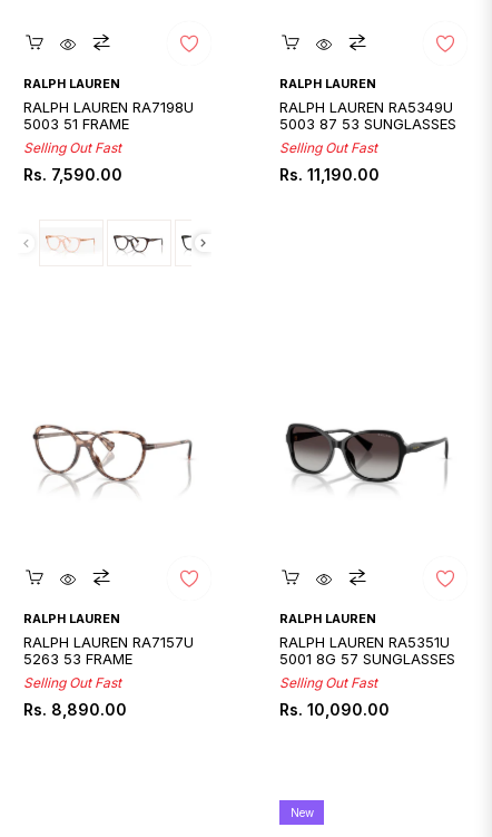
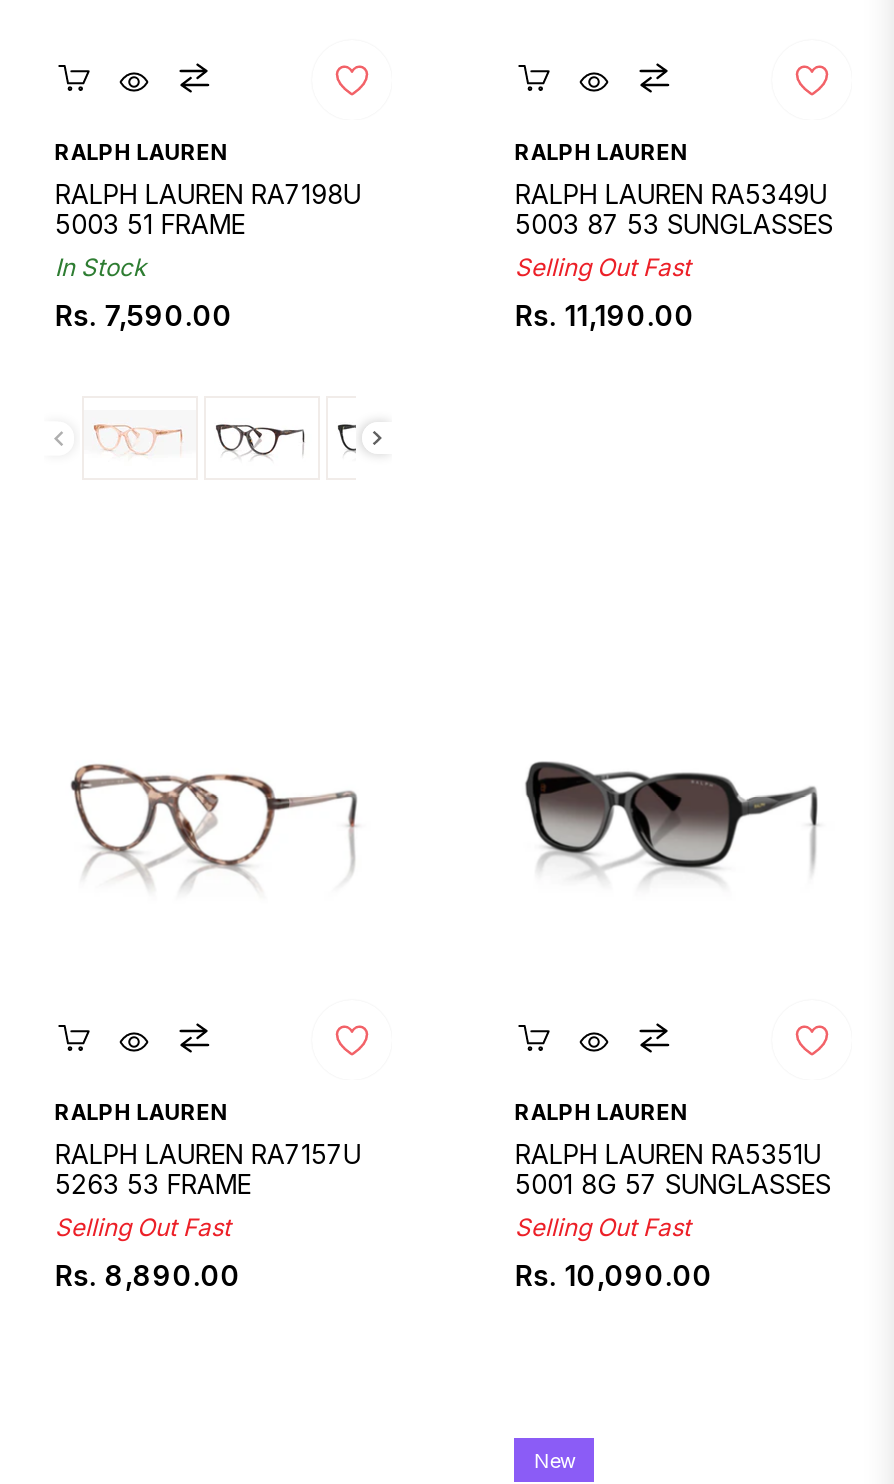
[24,139,122,156] Selling Out Fast -> [55,252,147,282] In Stock

